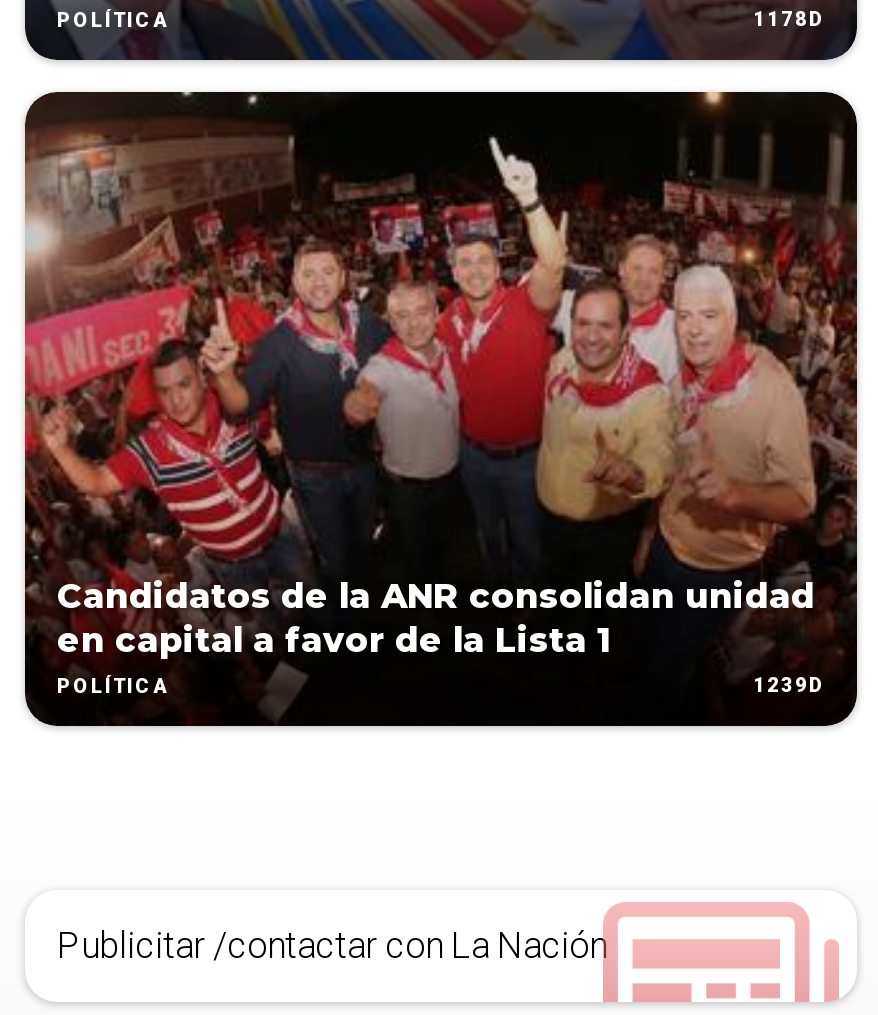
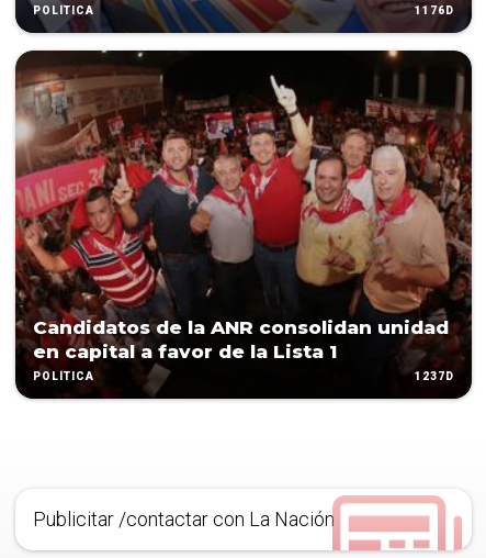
[753,8,825,30] 1178D -> [415,5,454,17] 1176D
[753,674,825,696] 1239D -> [415,370,454,382] 1237D

